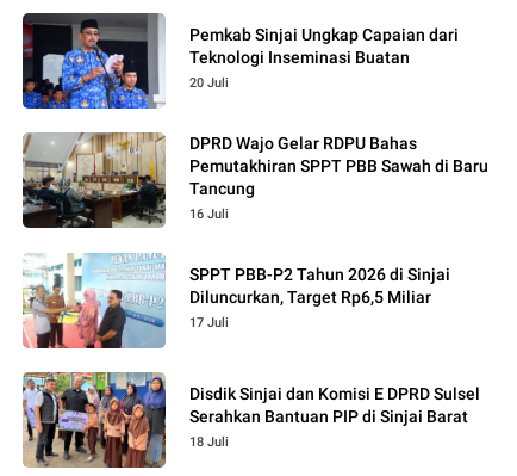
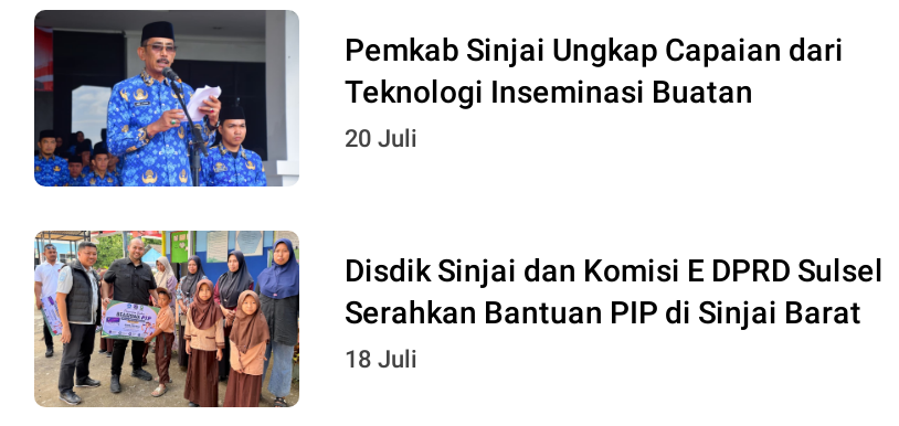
[21,132,489,330] [image] | DPRD Wajo Gelar RDPU Bahas | Pemutakhiran SPPT PBB Sawah di Baru | Tancung | 16 Juli | SPPT PBB-P2 Tahun 2026 di Sinjai | Diluncurkan, Target Rp6,5 Miliar | 17 Juli -> none
[23,253,166,350] [image] -> none

